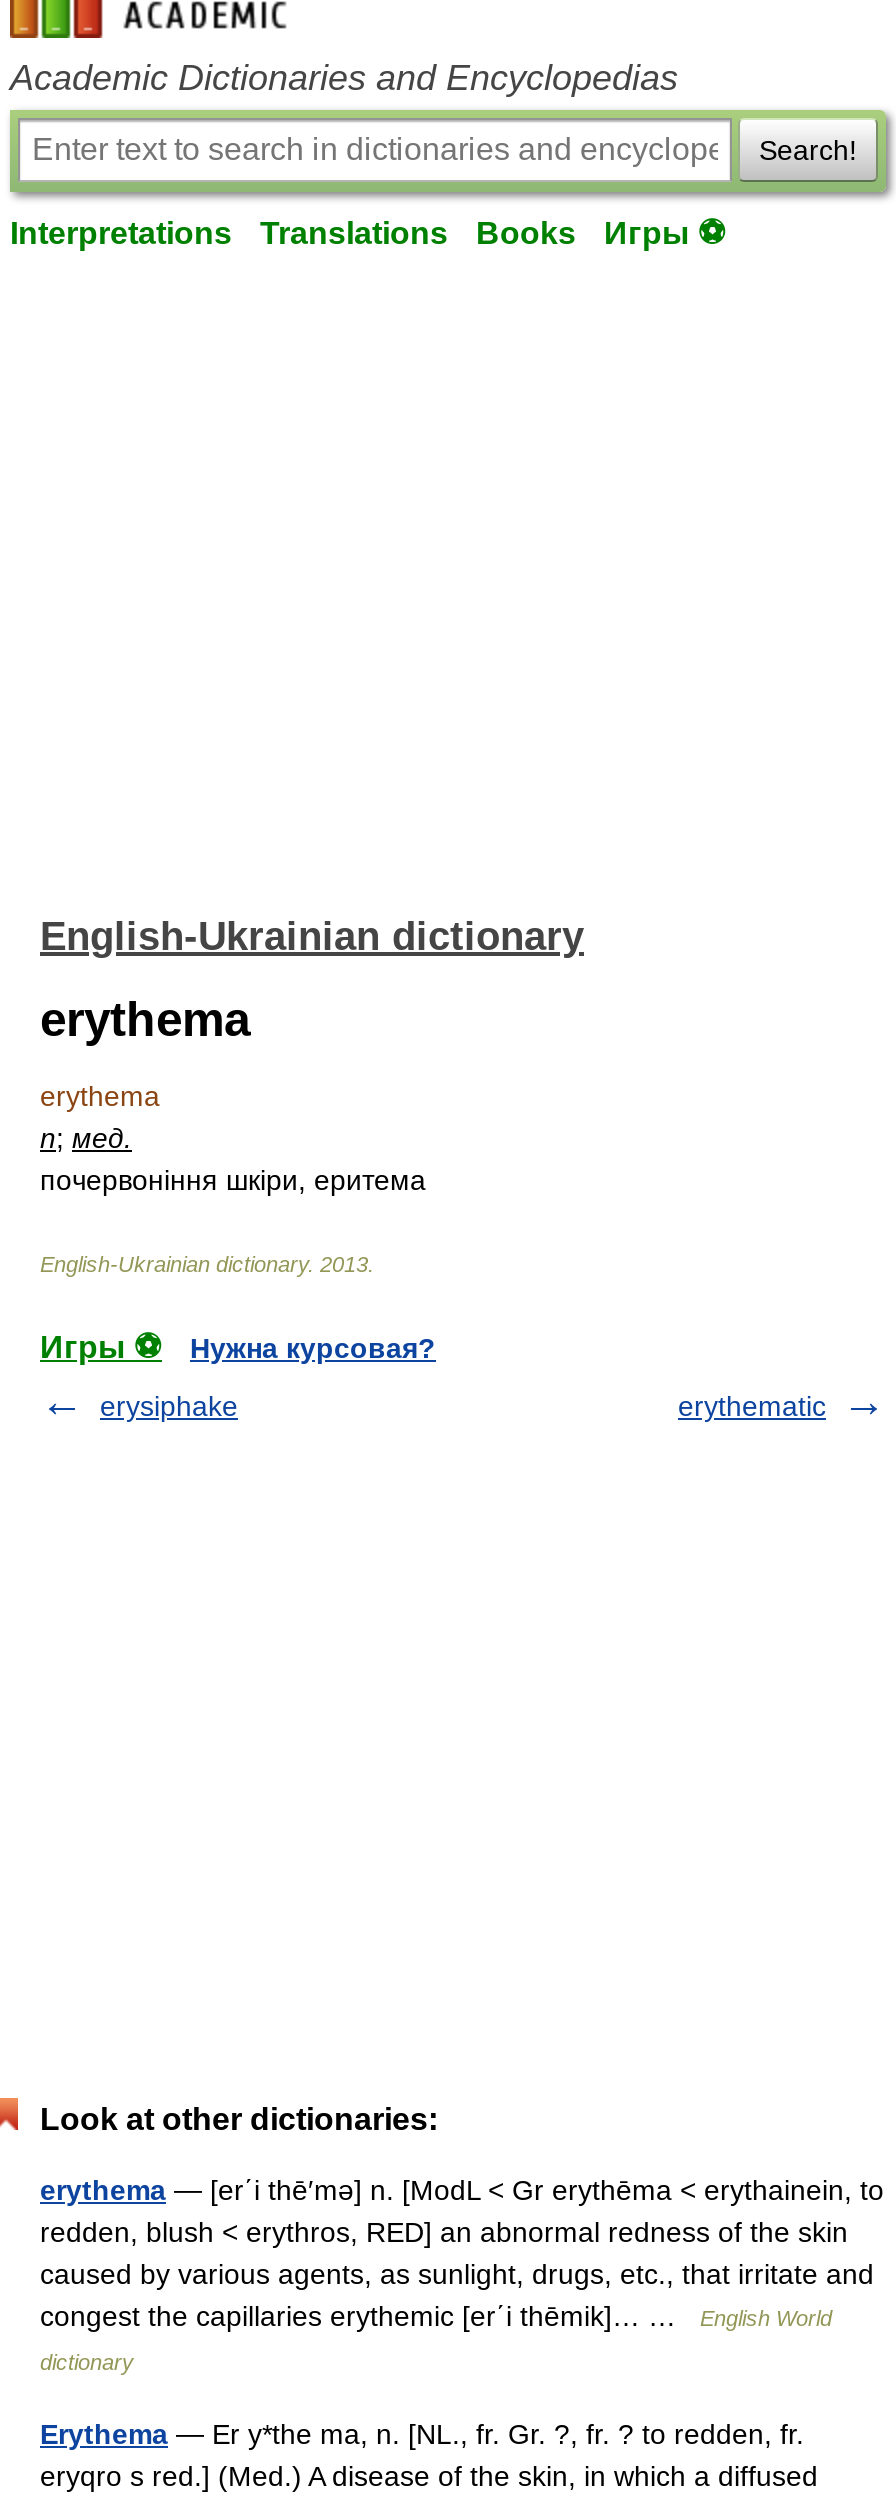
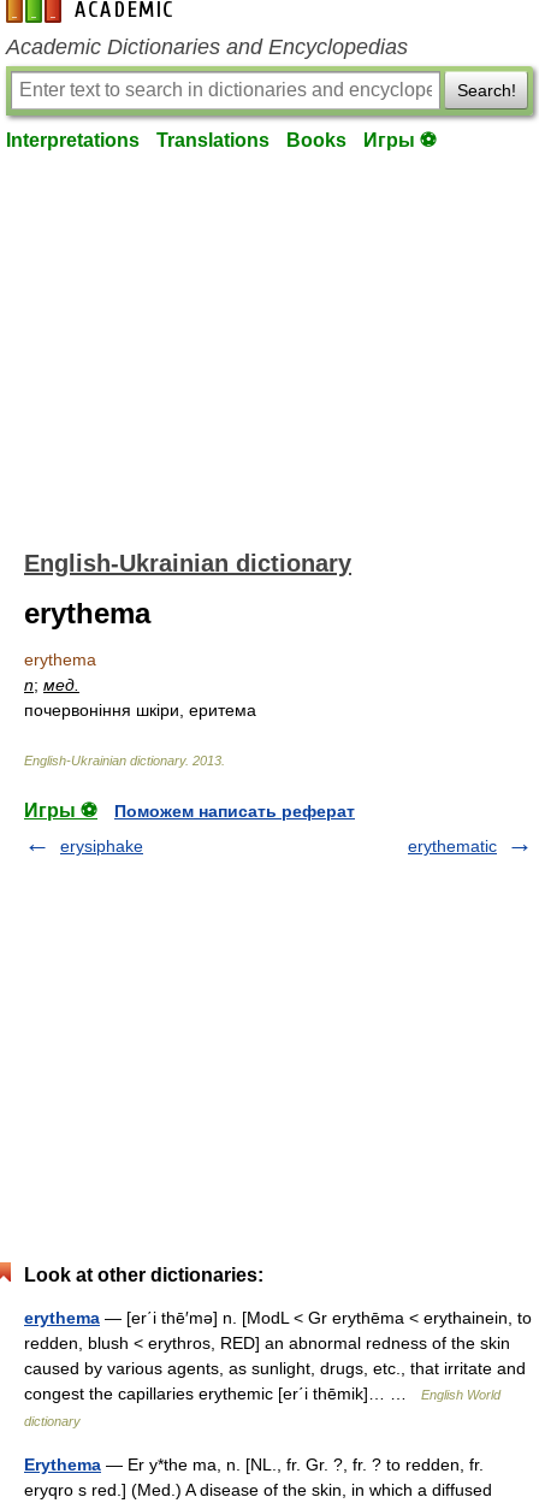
[190,1332,436,1364] Нужна курсовая? -> [114,801,355,821] Поможем написать реферат

